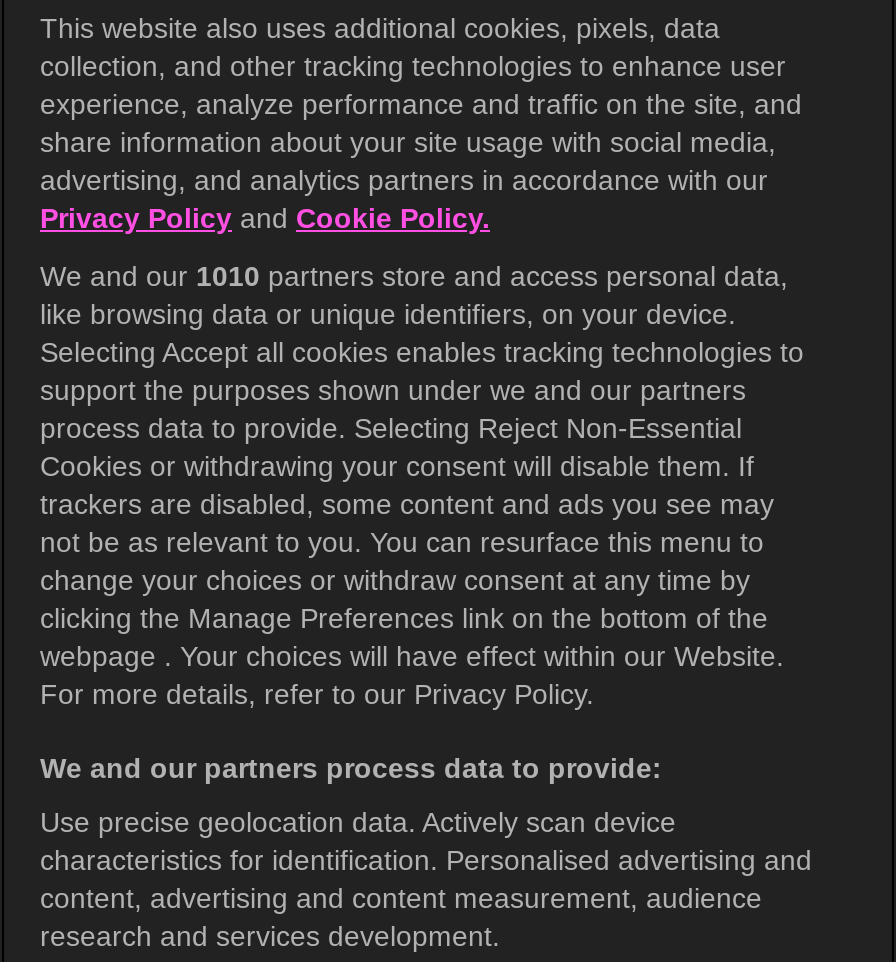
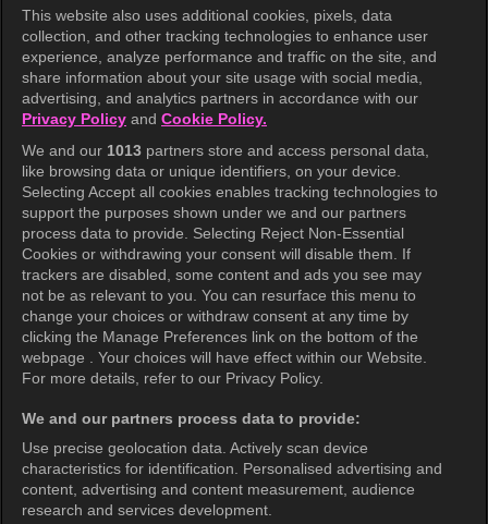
[40,260,788,292] We and our 1010 partners store and access personal data, -> [22,142,429,159] We and our 1013 partners store and access personal data,

